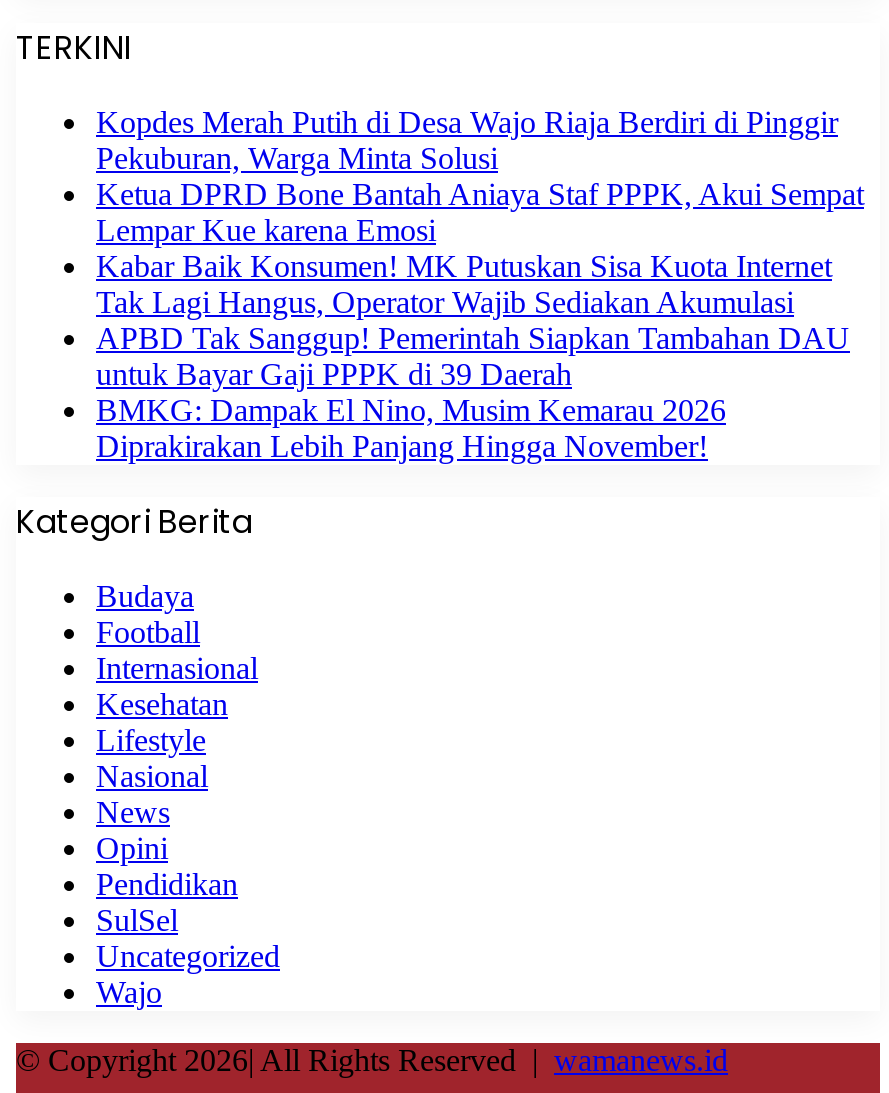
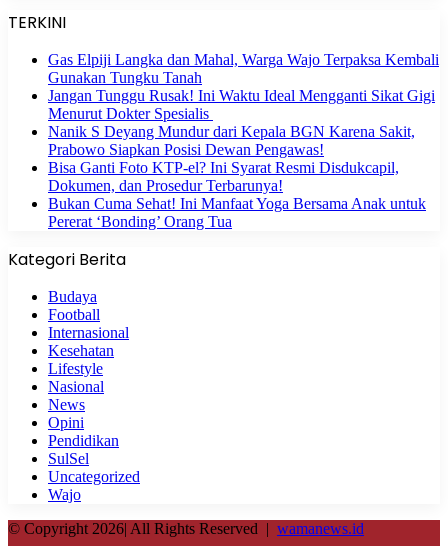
[96,105,864,463] Kopdes Merah Putih di Desa Wajo Riaja Berdiri di Pinggir | Pekuburan, Warga Minta Solusi | Ketua DPRD Bone Bantah Aniaya Staf PPPK, Akui Sempat | Lempar Kue karena Emosi | Kabar Baik Konsumen! MK Putuskan Sisa Kuota Internet | Tak Lagi Hangus, Operator Wajib Sediakan Akumulasi | APBD Tak Sanggup! Pemerintah Siapkan Tambahan DAU | untuk Bayar Gaji PPPK di 39 Daerah | BMKG: Dampak El Nino, Musim Kemarau 2026 | Diprakirakan Lebih Panjang Hingga November! -> [48,51,439,230] Gas Elpiji Langka dan Mahal, Warga Wajo Terpaksa Kembali | Gunakan Tungku Tanah | Jangan Tunggu Rusak! Ini Waktu Ideal Mengganti Sikat Gigi | Menurut Dokter Spesialis | Nanik S Deyang Mundur dari Kepala BGN Karena Sakit, | Prabowo Siapkan Posisi Dewan Pengawas! | Bisa Ganti Foto KTP-el? Ini Syarat Resmi Disdukcapil, | Dokumen, dan Prosedur Terbarunya! | Bukan Cuma Sehat! Ini Manfaat Yoga Bersama Anak untuk | Pererat ‘Bonding’ Orang Tua

